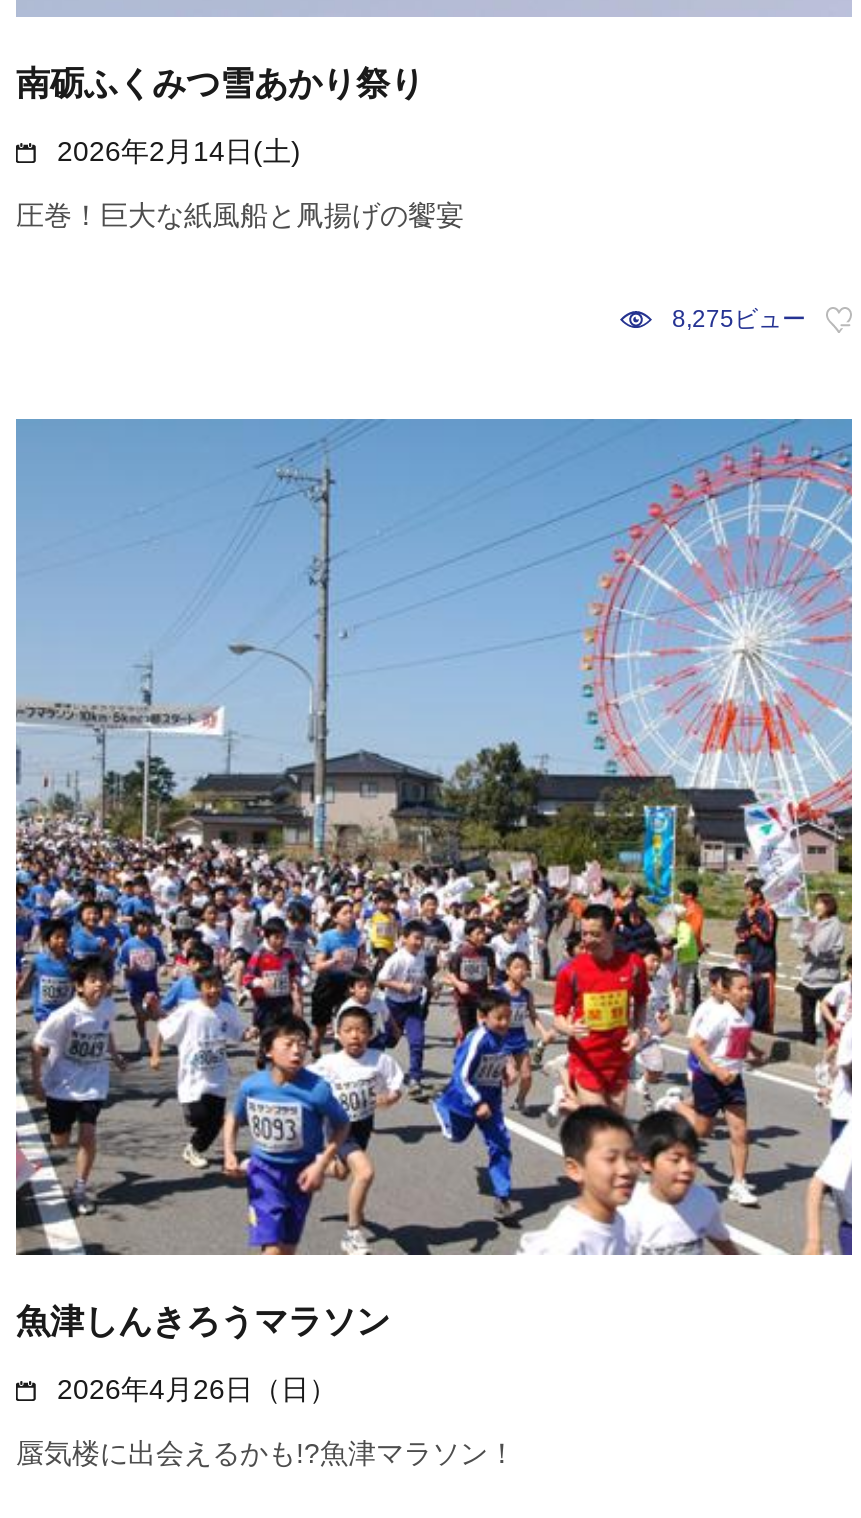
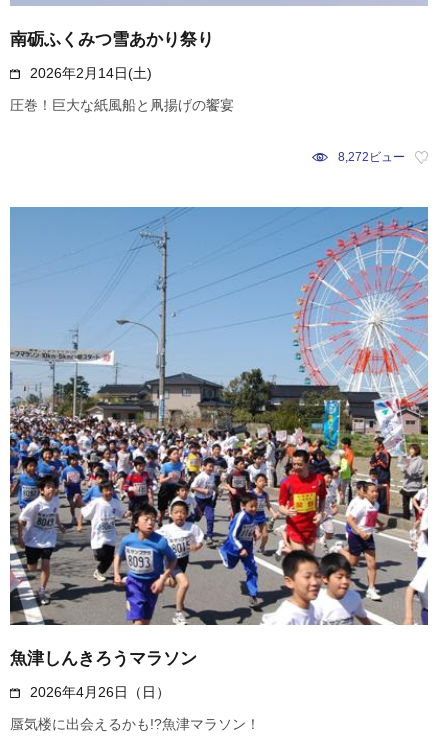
[672,305,806,333] 8,275ビュー -> [338,150,405,164] 8,272ビュー

